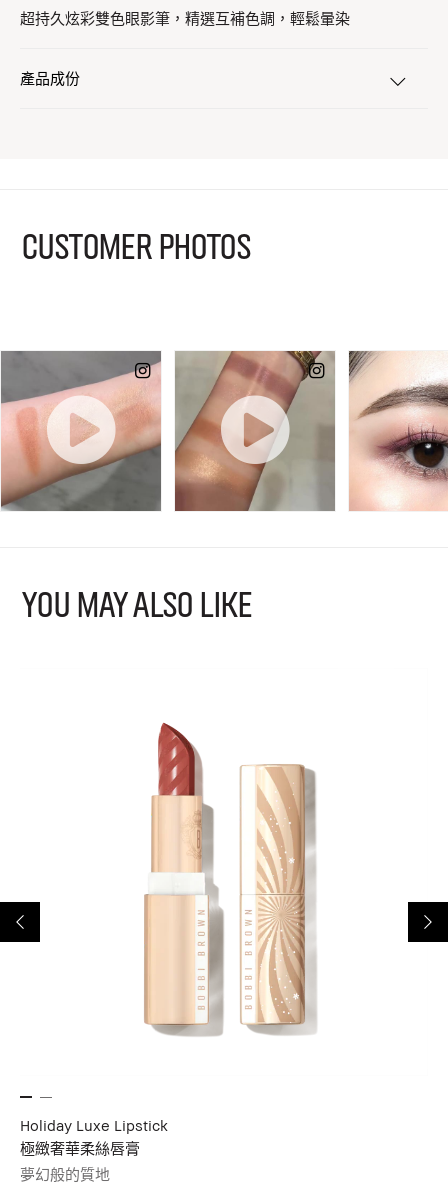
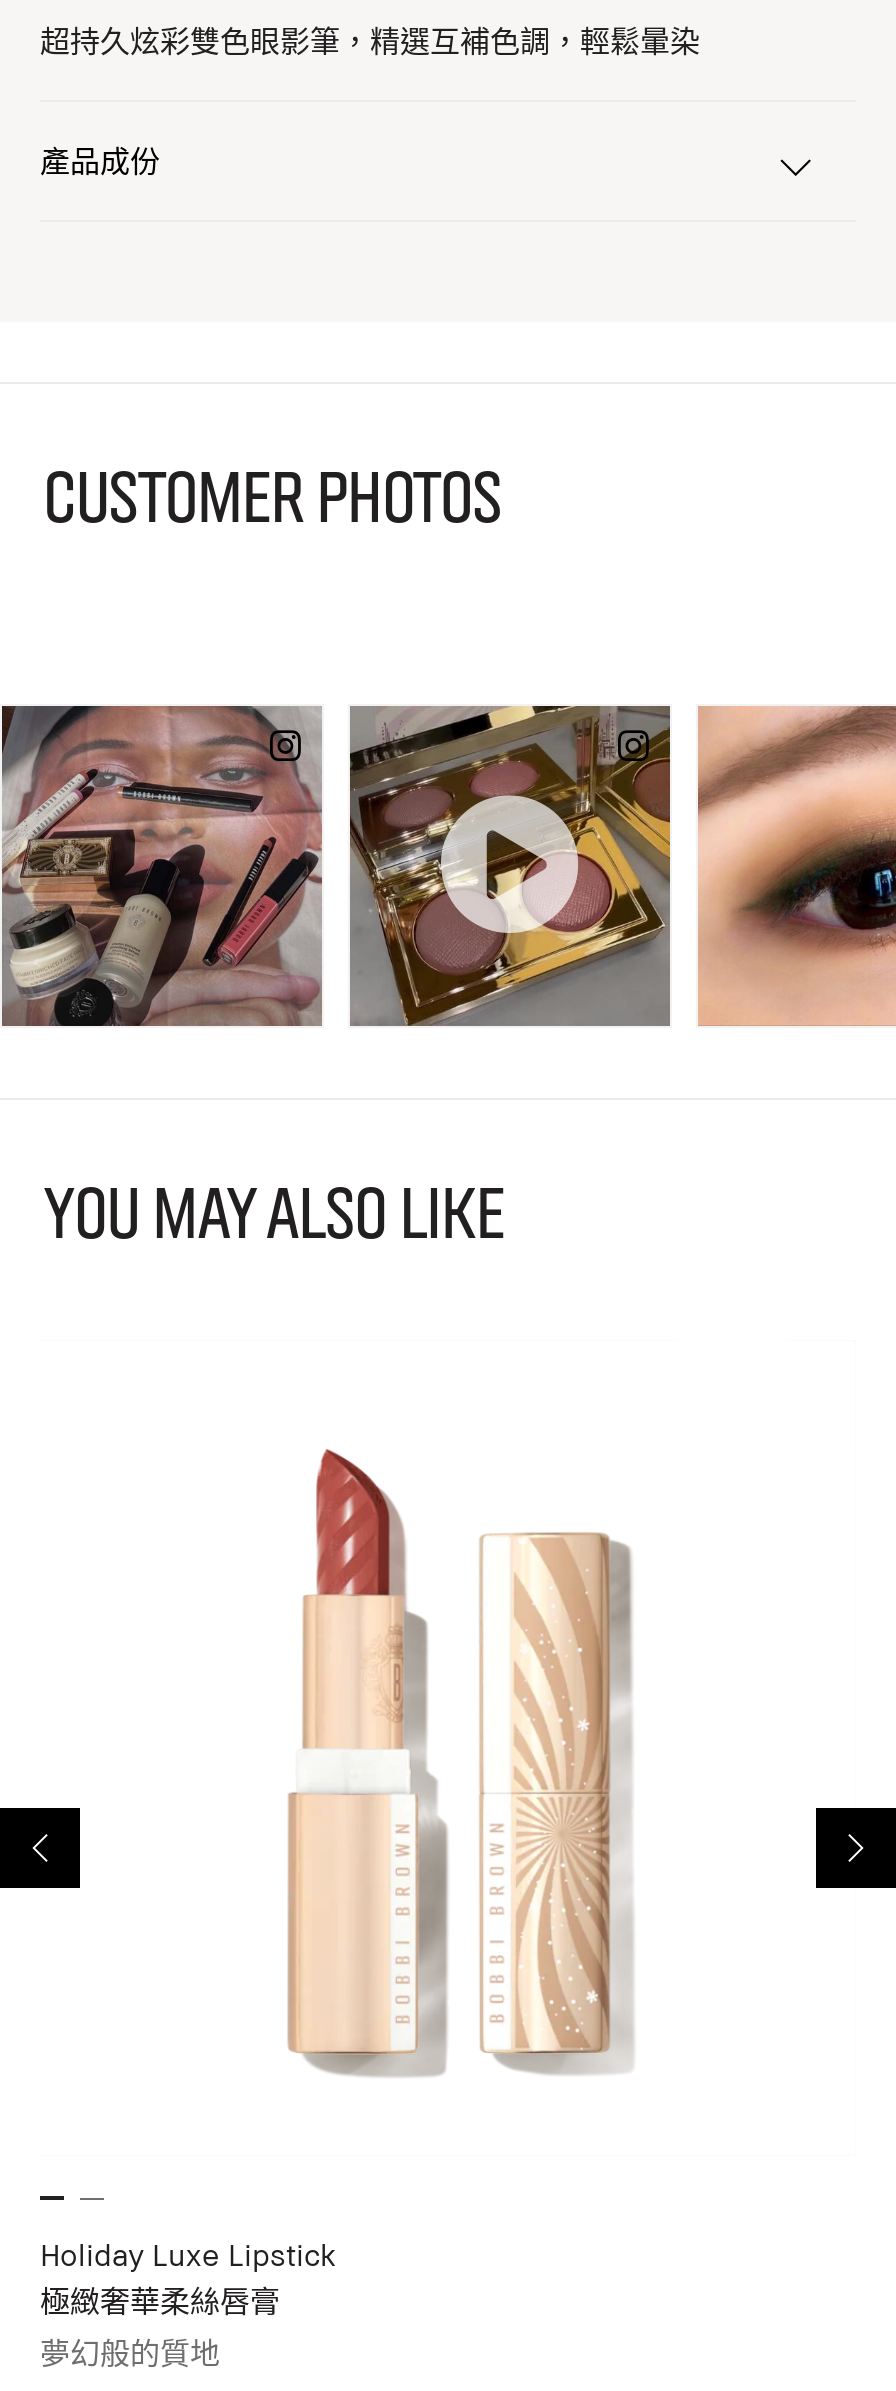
[3,351,161,512] [image] -> [6,706,322,1026] [image]
[175,351,335,511] [image] -> [350,704,670,1026] [image]
[348,351,445,510] [image] -> [698,704,890,1026] [image]

